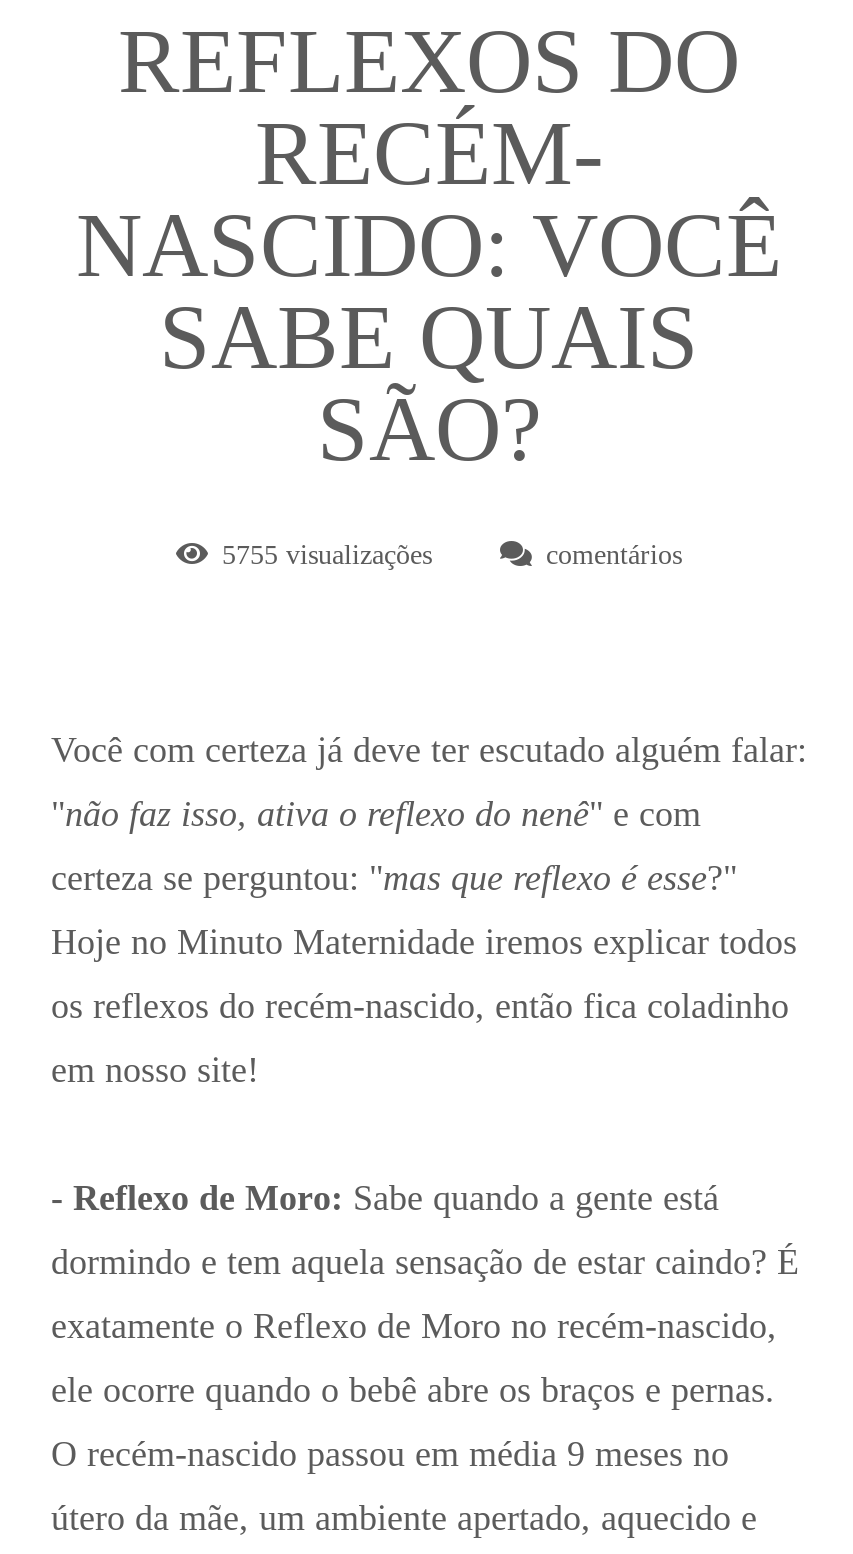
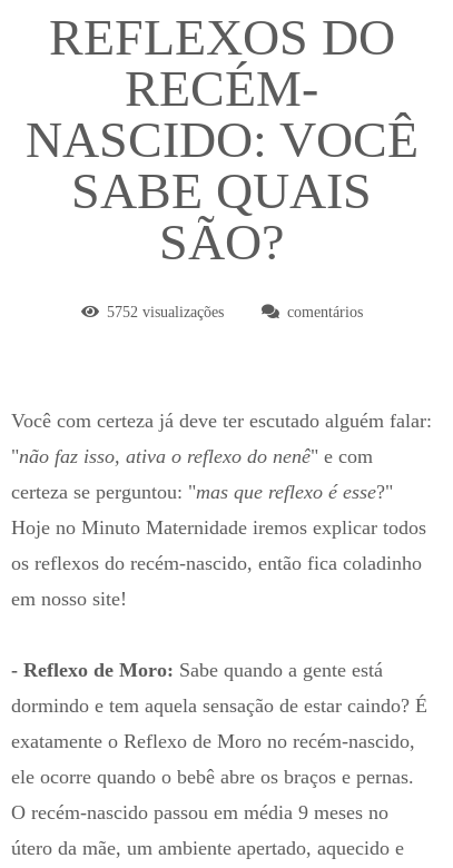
[222,537,440,569] 5755 visualizações -> [106,302,228,320] 5752 visualizações

